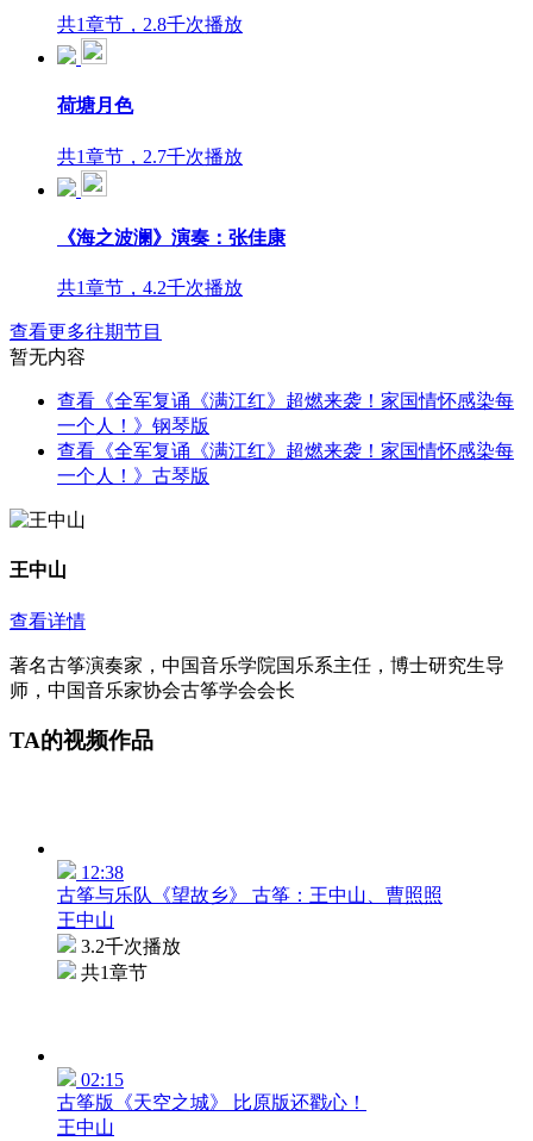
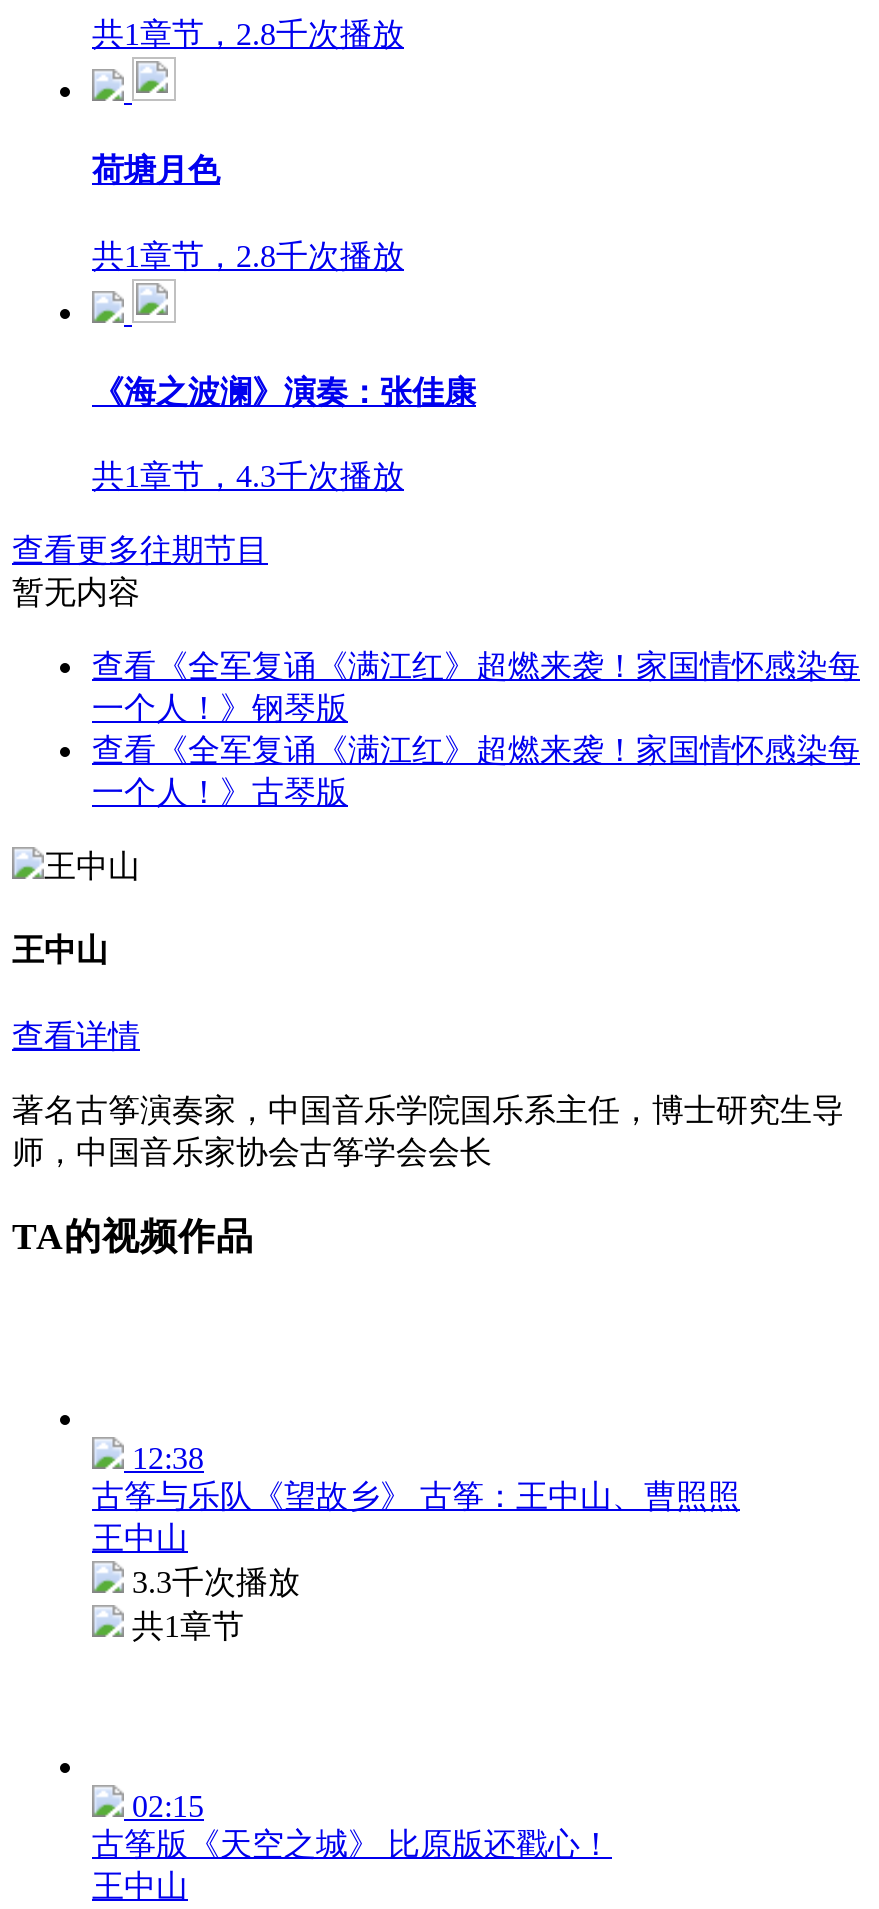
[57,146,243,166] 共1章节，2.7千次播放 -> [92,238,404,272] 共1章节，2.8千次播放
[57,278,243,298] 共1章节，4.2千次播放 -> [92,459,404,493] 共1章节，4.3千次播放
[81,936,181,957] 3.2千次播放 -> [132,1565,300,1599] 3.3千次播放

